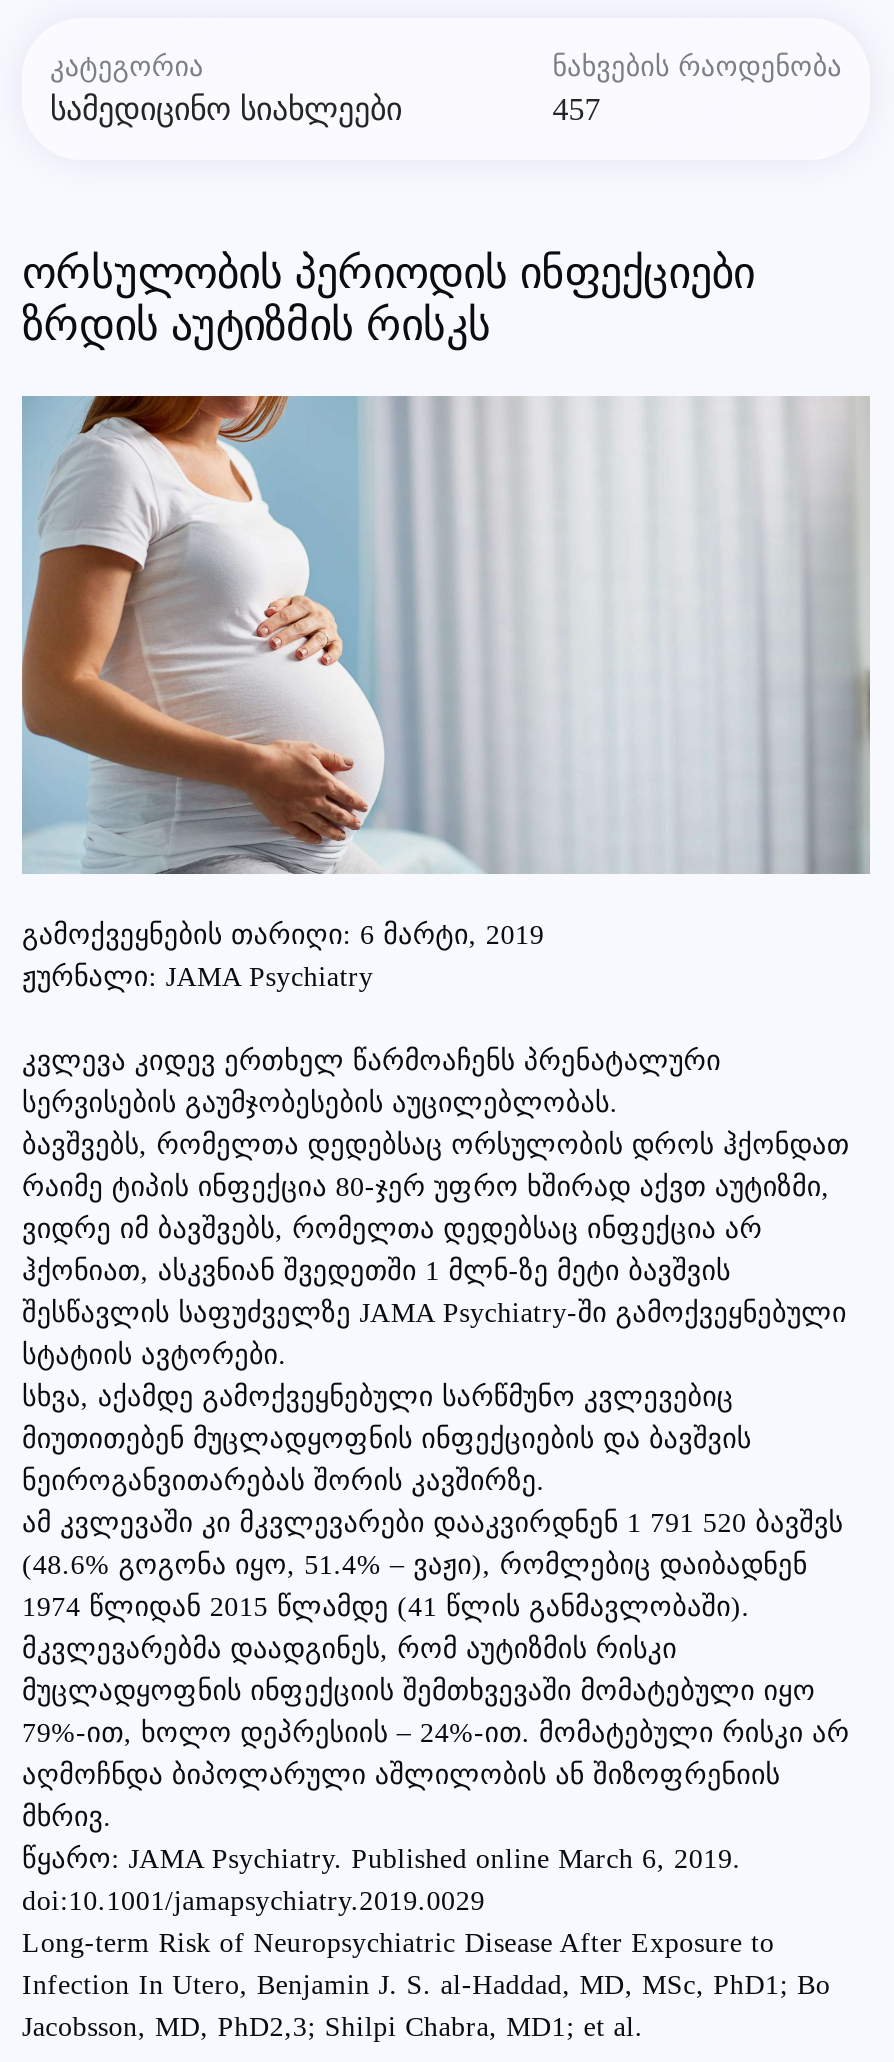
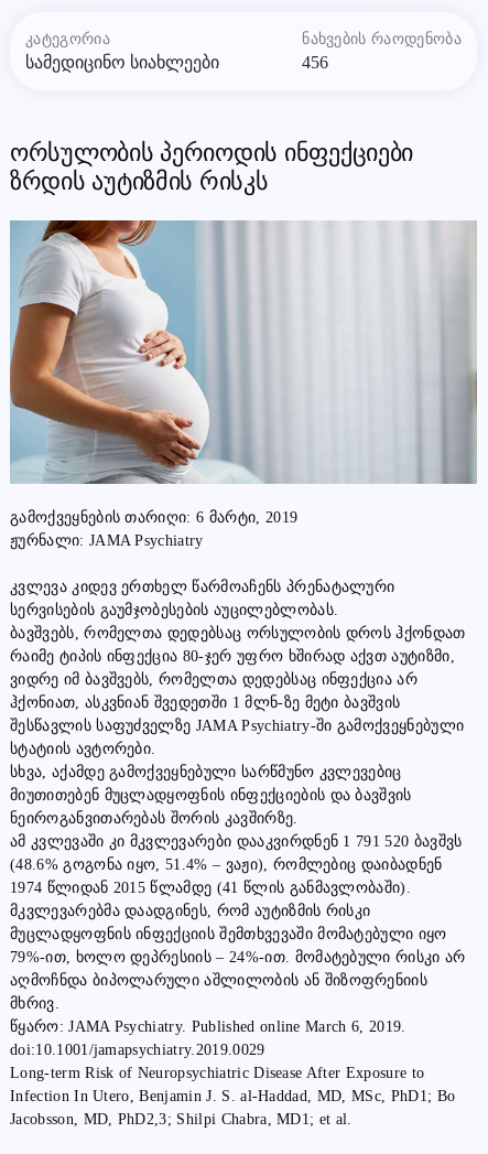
[552,92,600,126] 457 -> [302,53,328,72] 456

